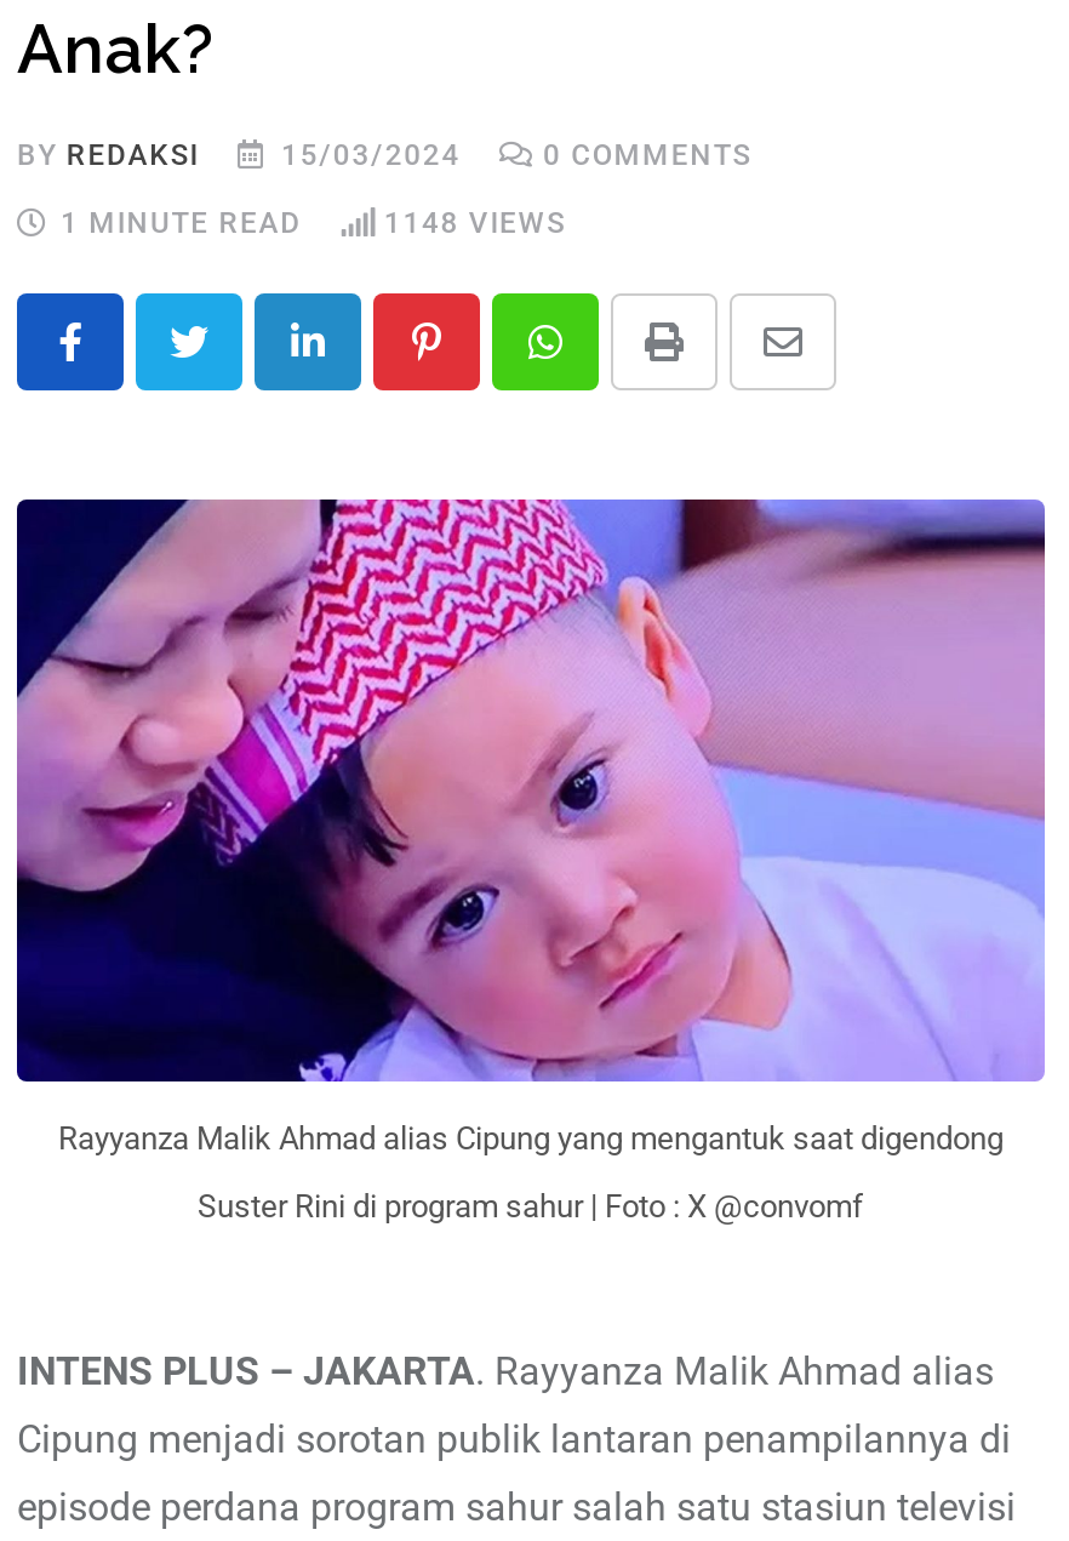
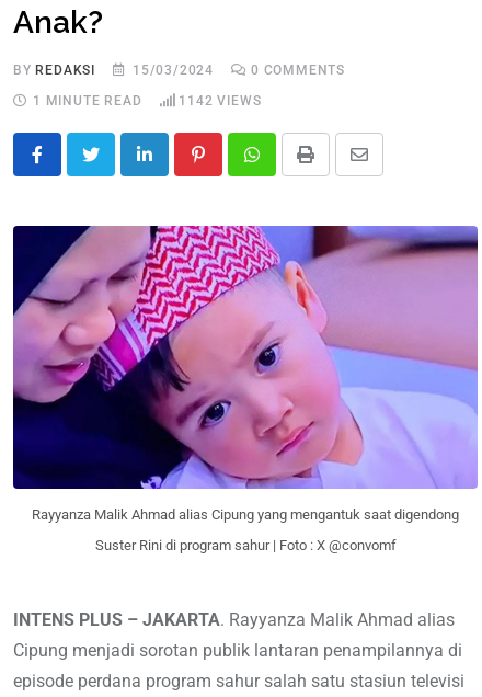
[384,205,566,239] 1148 VIEWS -> [179,93,261,108] 1142 VIEWS

